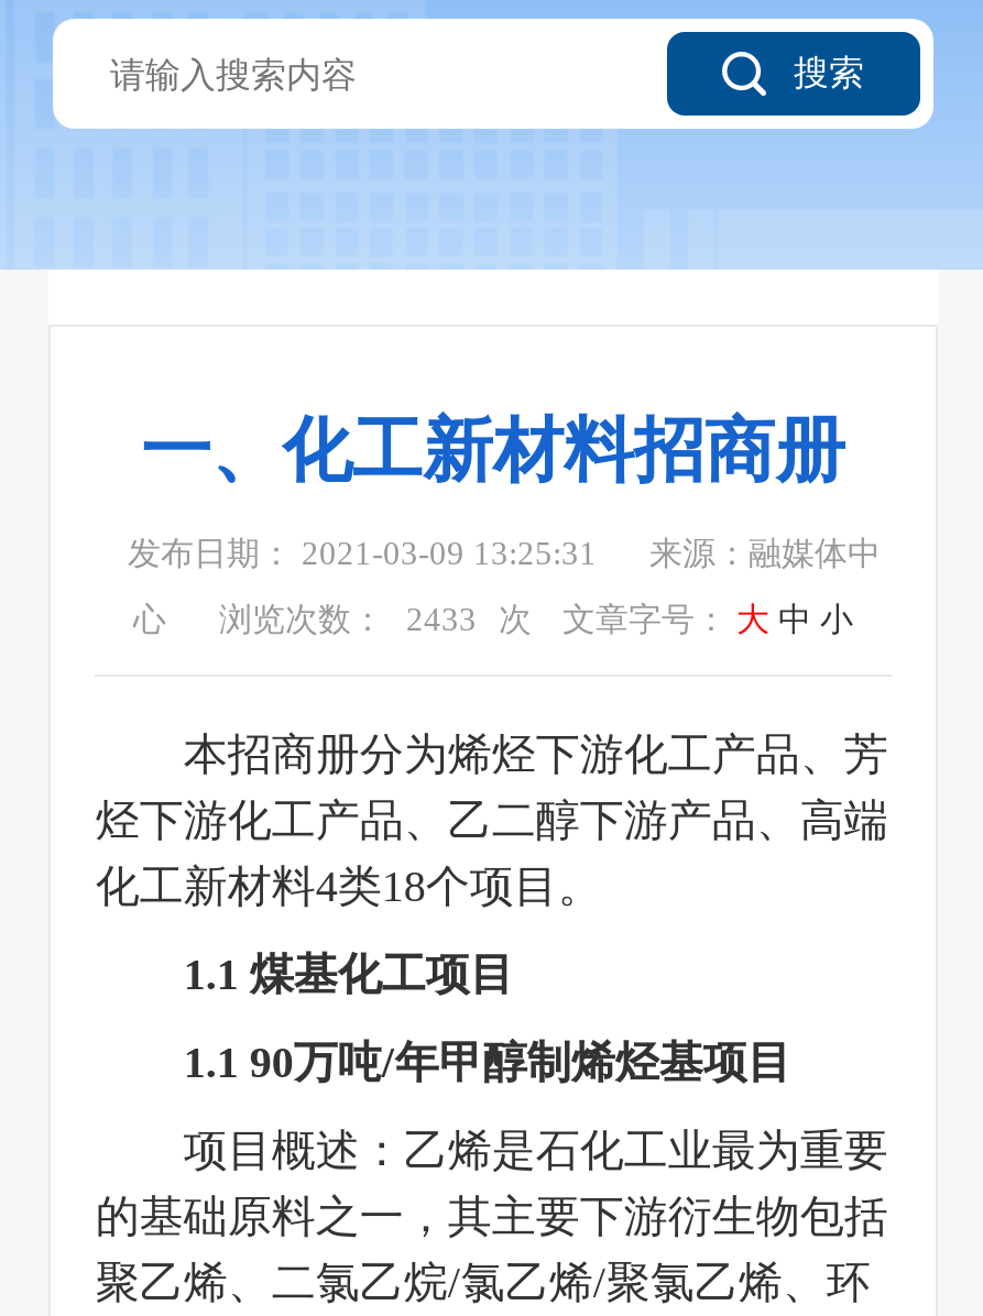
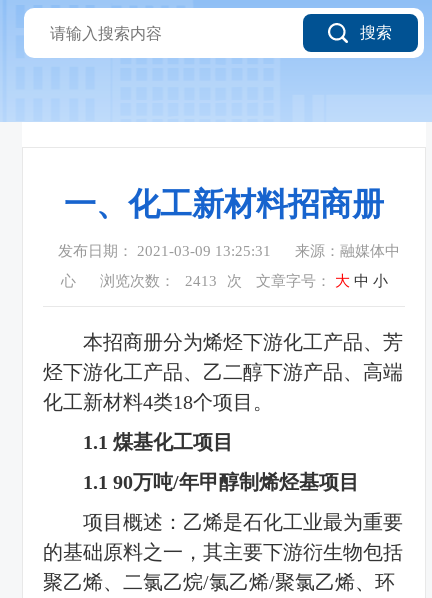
[133,602,853,637] 心 浏览次数： 2433 次 文章字号：大 中 小 -> [60,273,387,289] 心 浏览次数： 2413 次 文章字号：大 中 小

